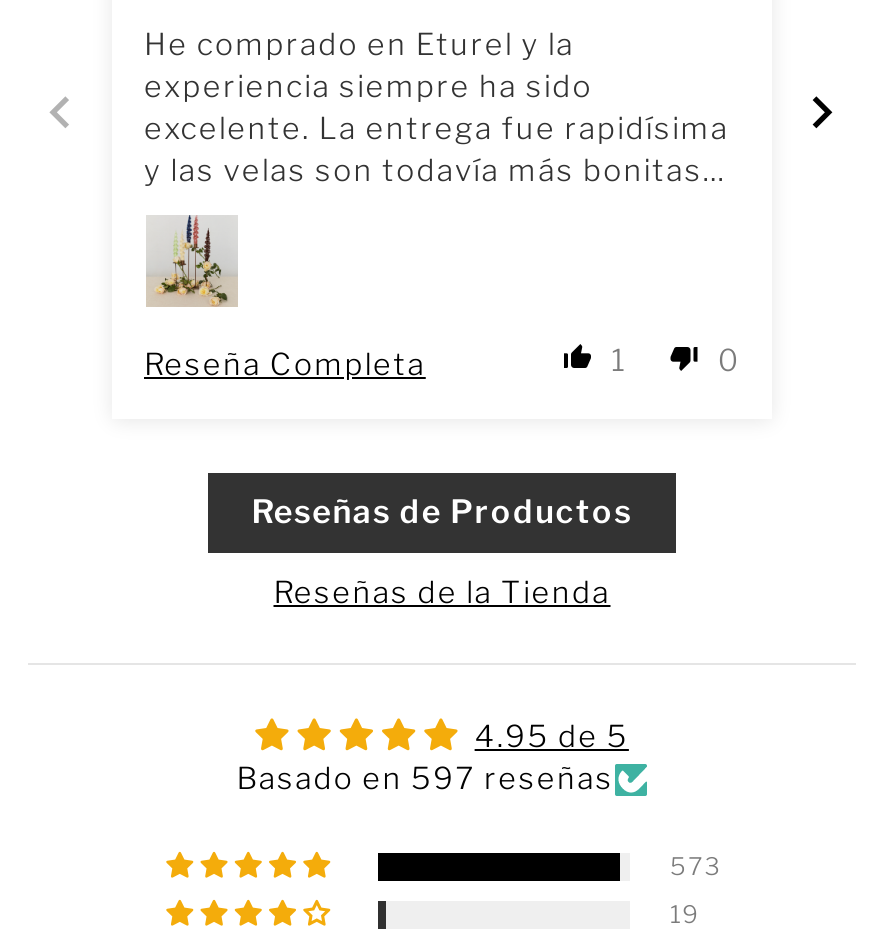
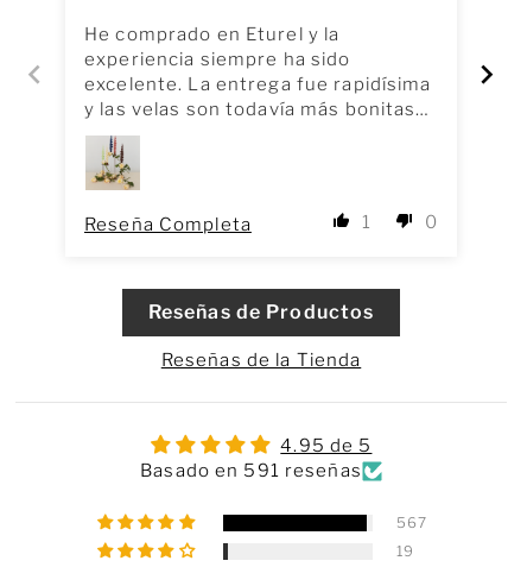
[236,760,614,796] Basado en 597 reseñas -> [140,460,362,481] Basado en 591 reseñas
[670,850,723,880] 573 -> [396,513,428,531] 567

